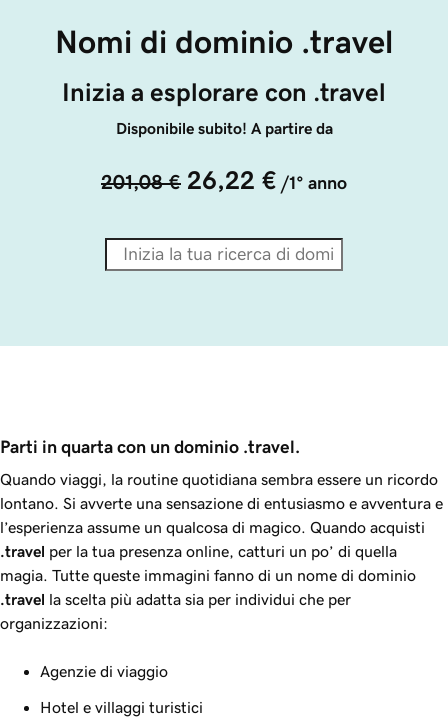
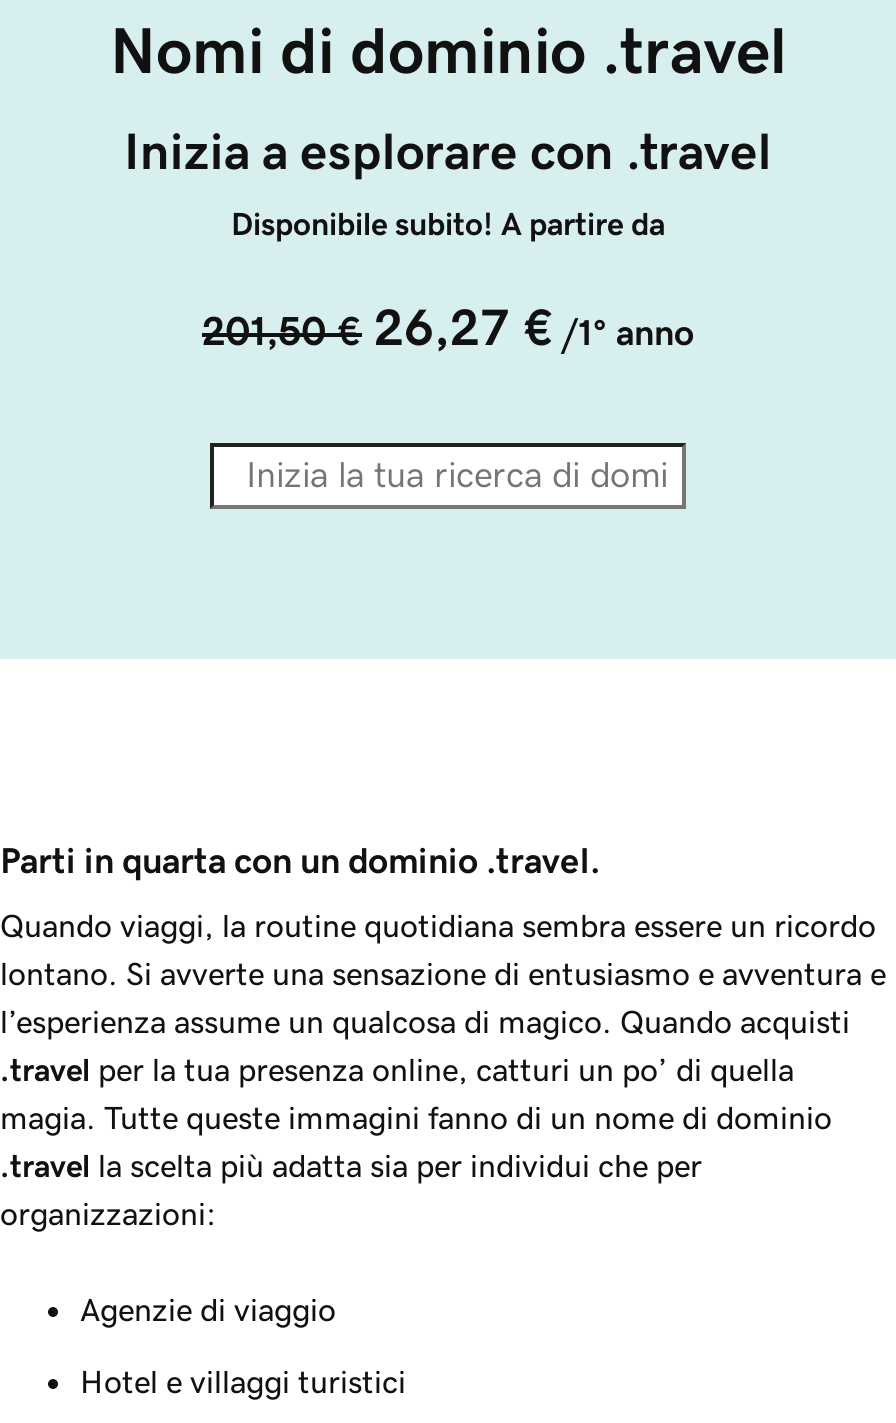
[101,167,347,193] 201,08 € 26,22 € /1° anno -> [202,301,694,353] 201,50 € 26,27 € /1° anno

